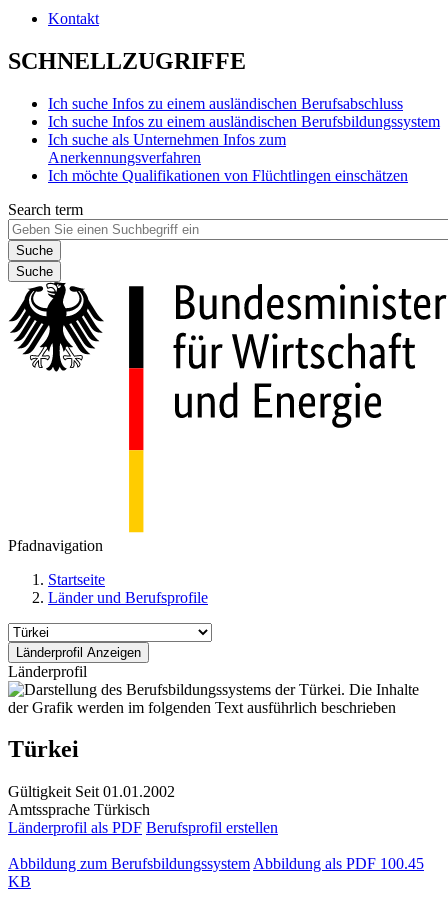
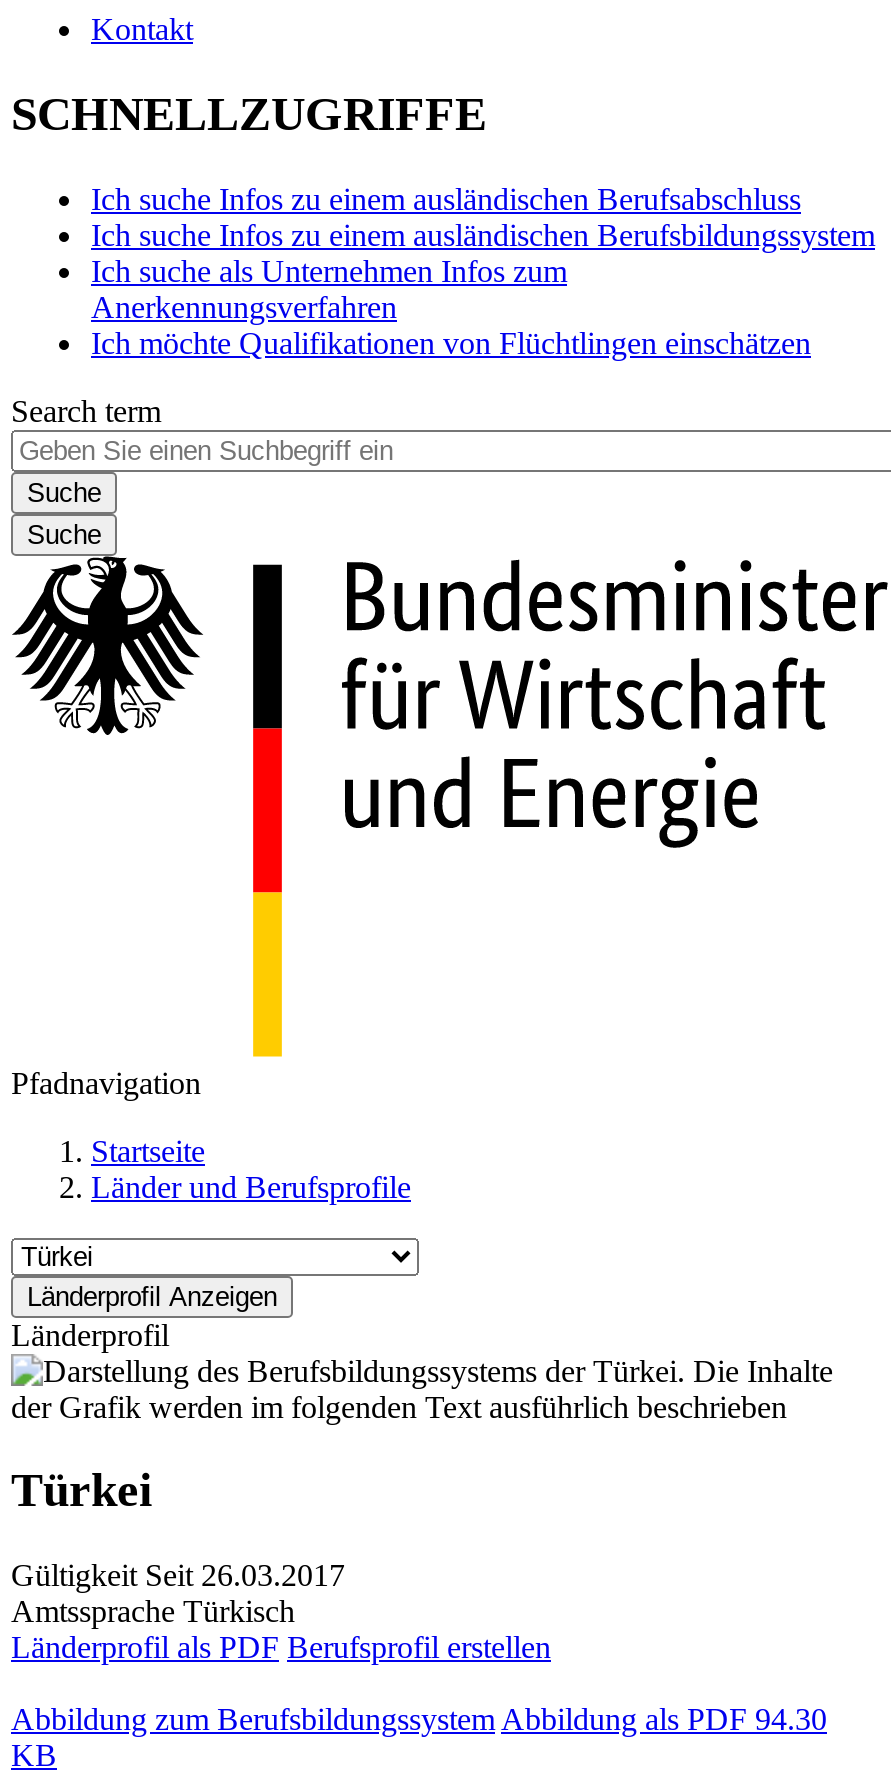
[8,783,175,800] Gültigkeit Seit 01.01.2002 -> [11,1559,345,1593] Gültigkeit Seit 26.03.2017
[8,855,424,872] Abbildung zum Berufsbildungssystem Abbildung als PDF 100.45 -> [11,1703,827,1737] Abbildung zum Berufsbildungssystem Abbildung als PDF 94.30

